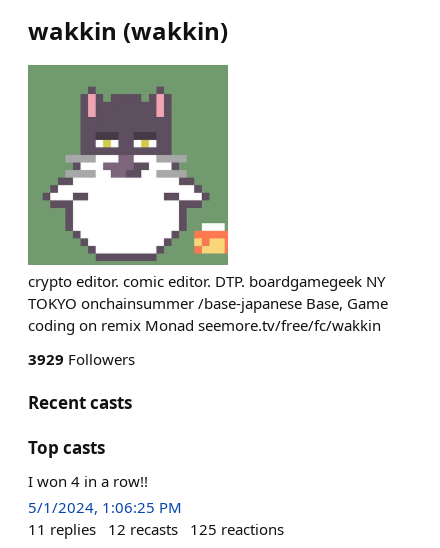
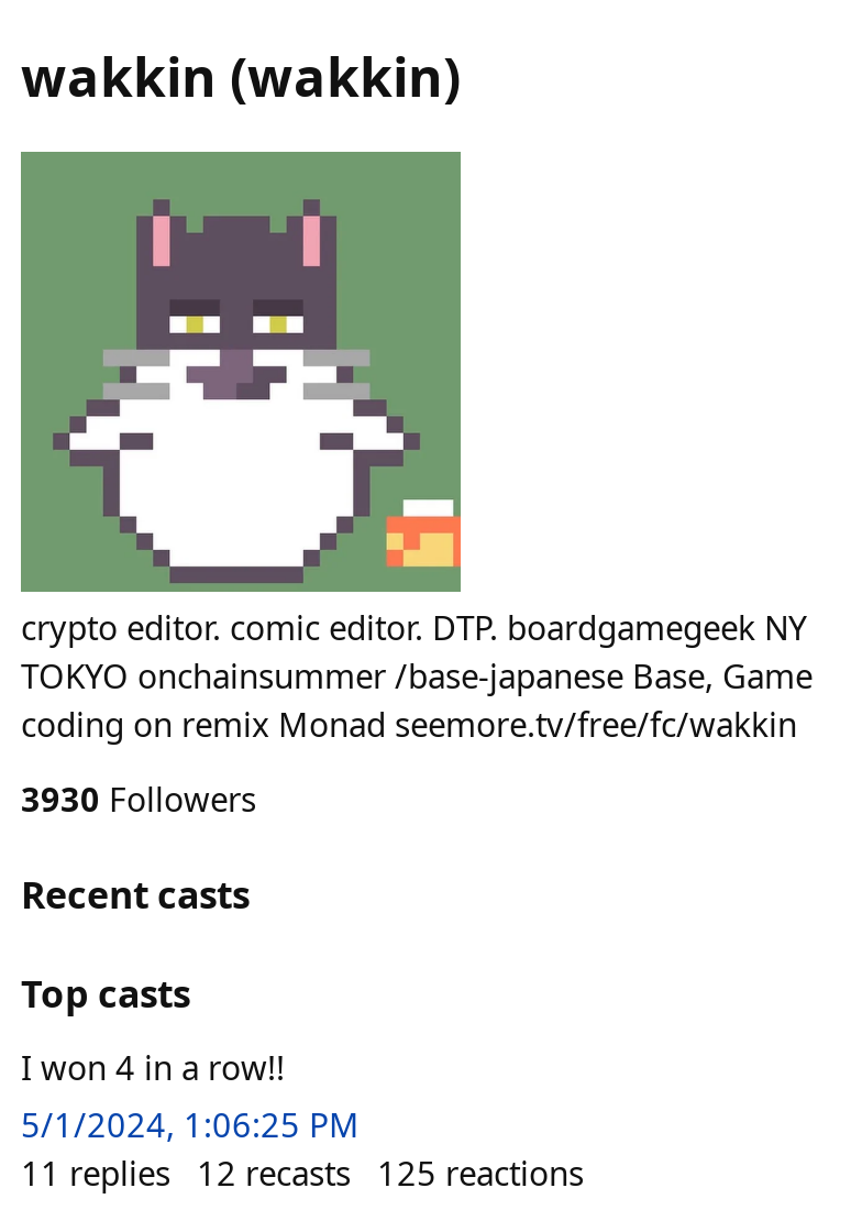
[28,349,135,369] 3929 Followers -> [21,777,256,821] 3930 Followers

